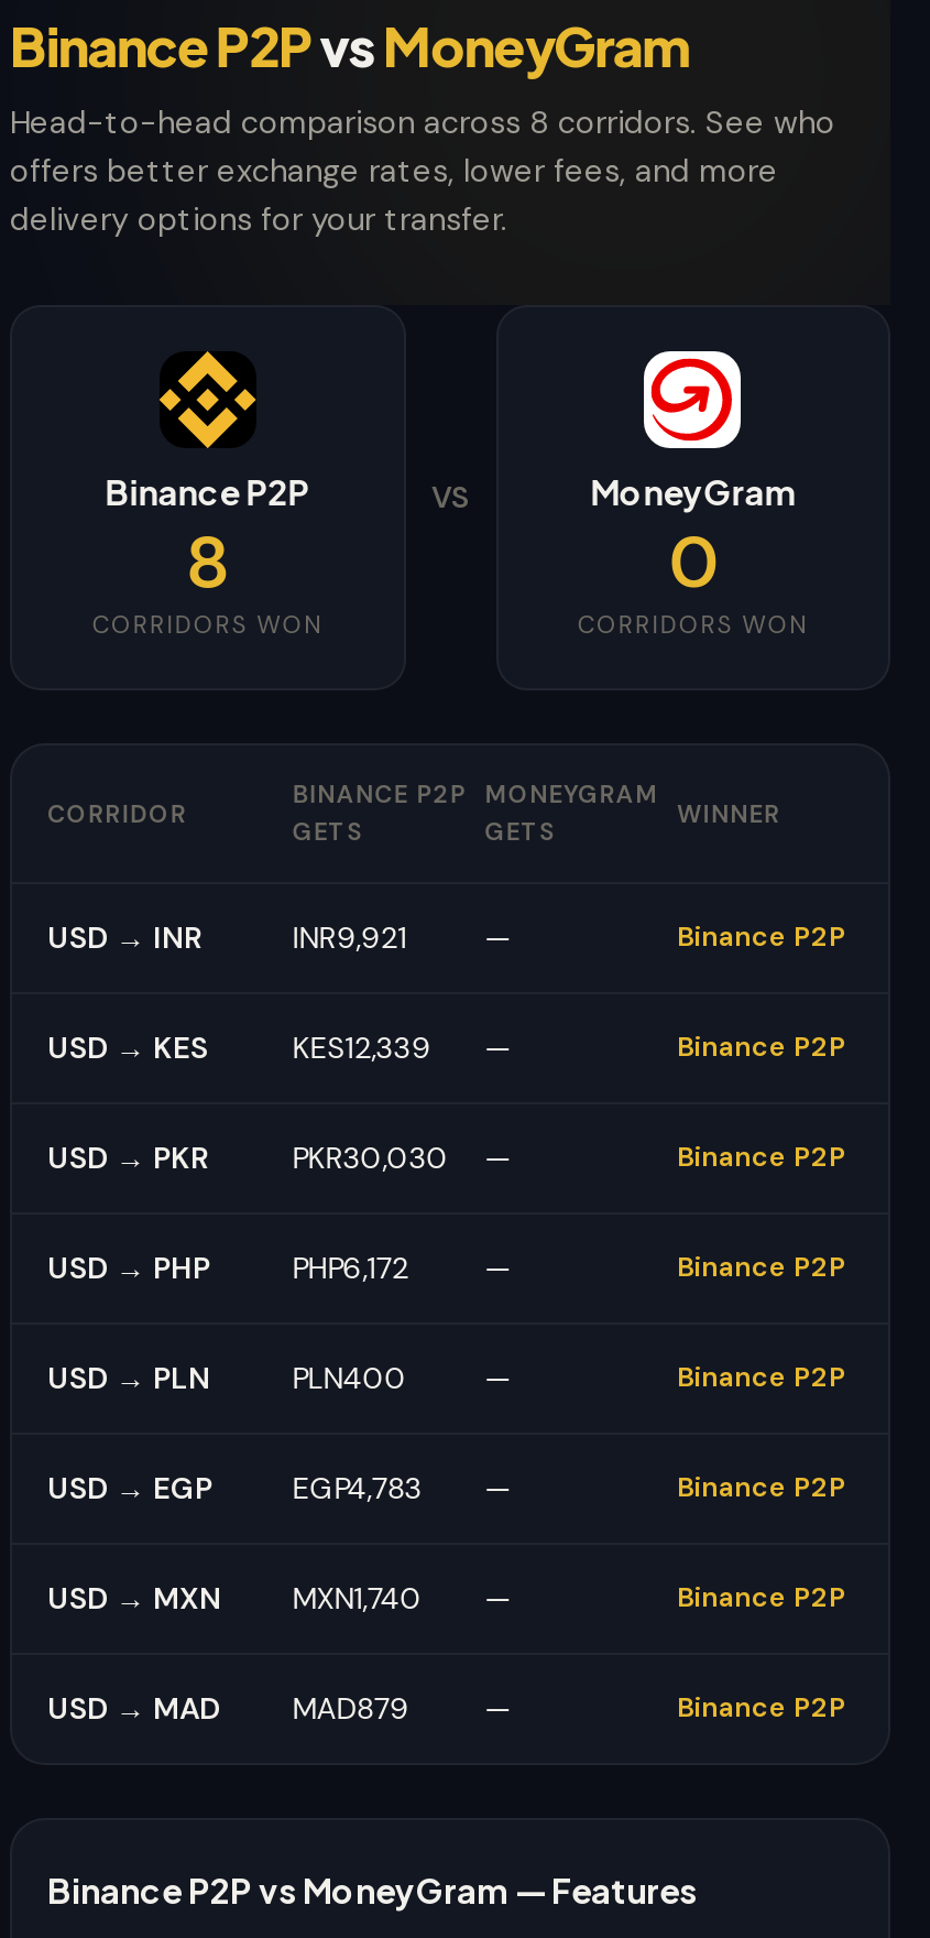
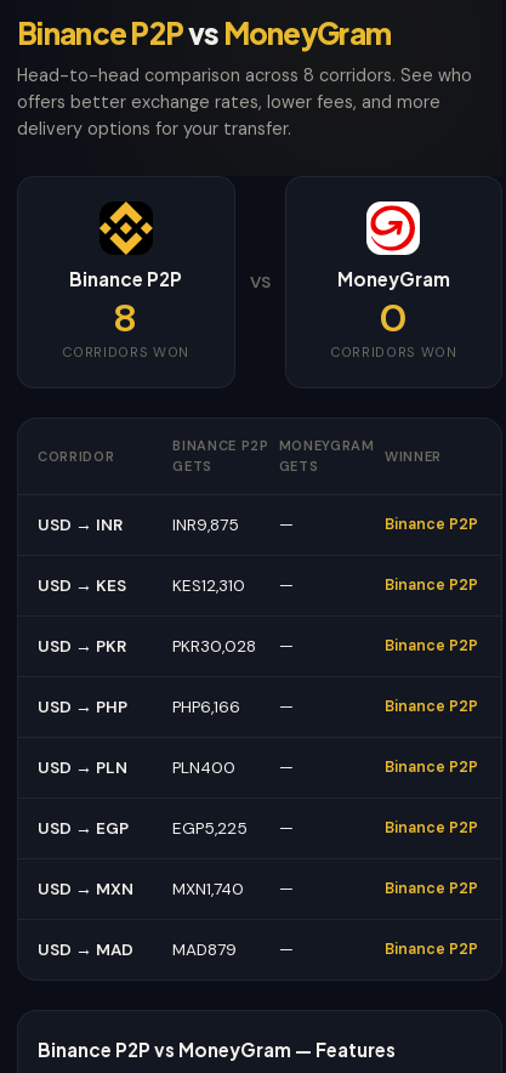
[292,919,407,957] INR9,921 -> [173,515,239,535] INR9,875
[292,1030,431,1067] KES12,339 -> [173,575,245,596] KES12,310
[292,1140,448,1177] PKR30,030 -> [173,636,256,657] PKR30,028
[292,1250,409,1287] PHP6,172 -> [173,697,241,717] PHP6,166
[292,1470,422,1507] EGP4,783 -> [173,818,248,839] EGP5,225

